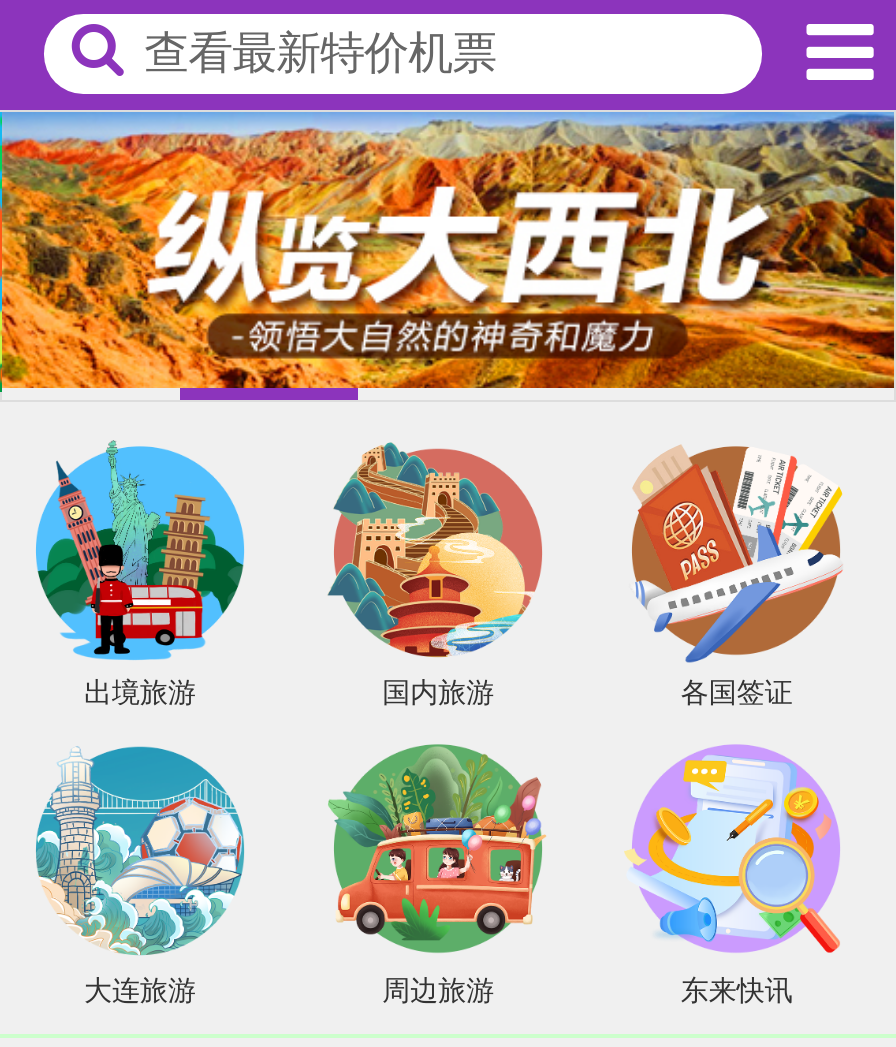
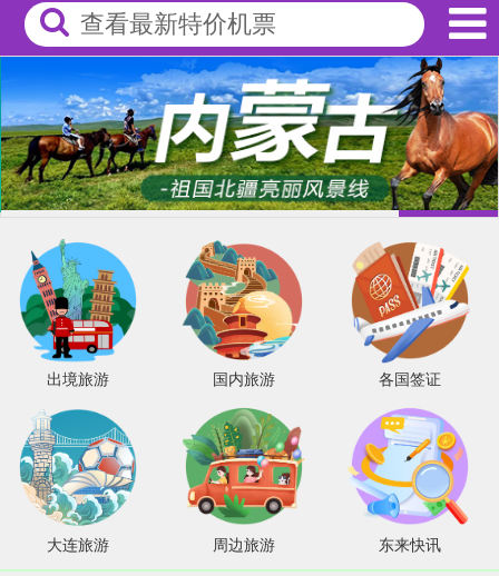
[6,110,890,402] [image] -> [3,56,496,218] [image]

